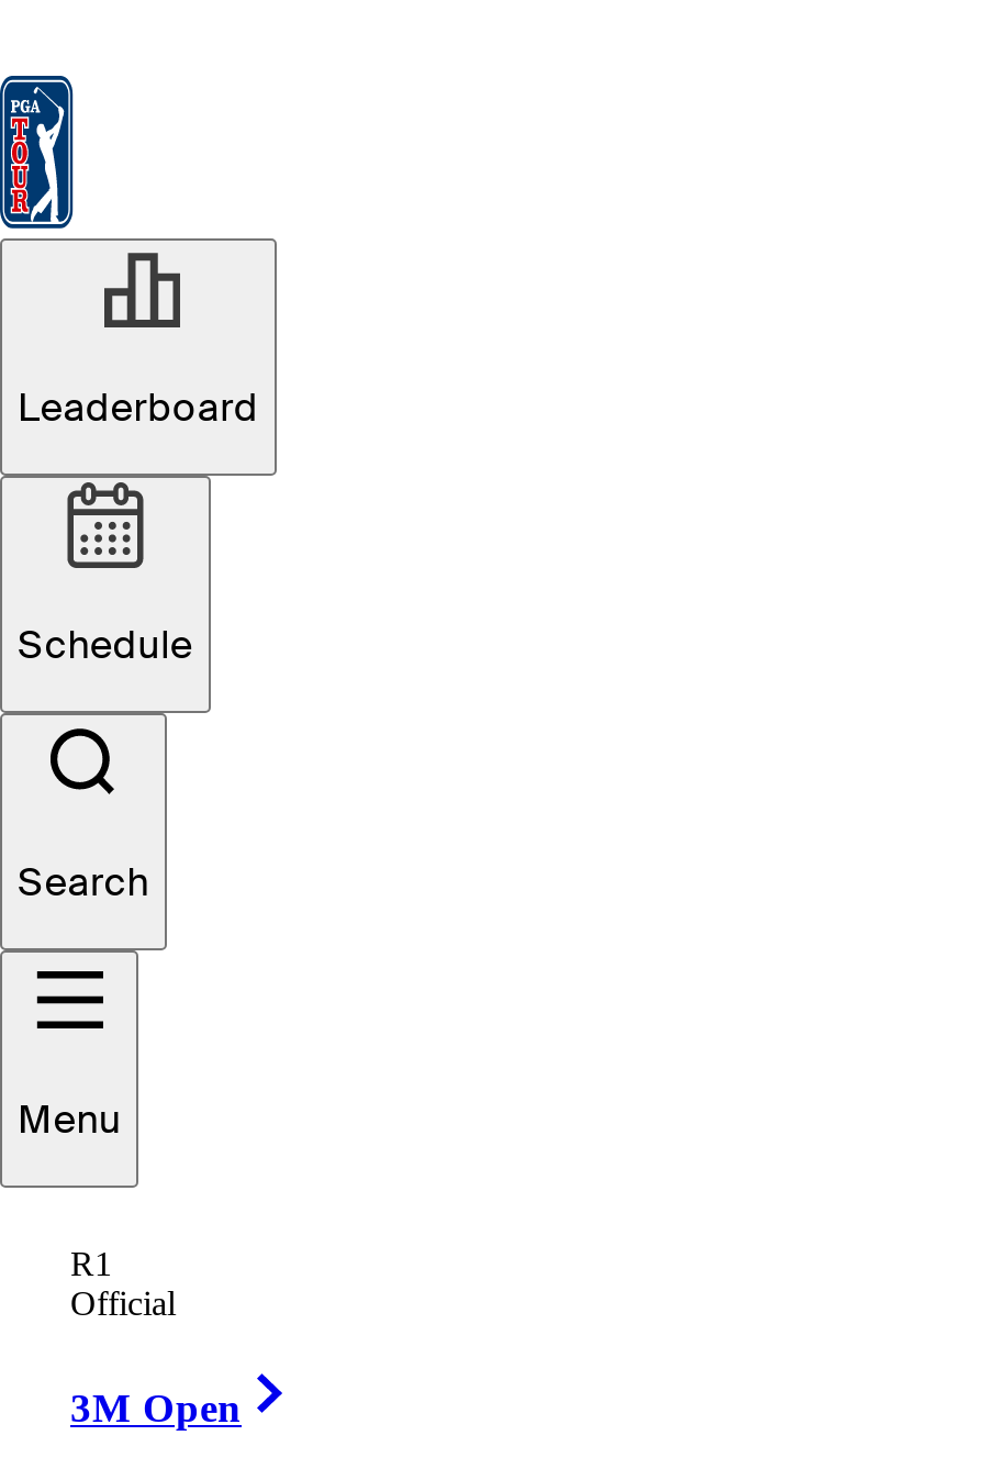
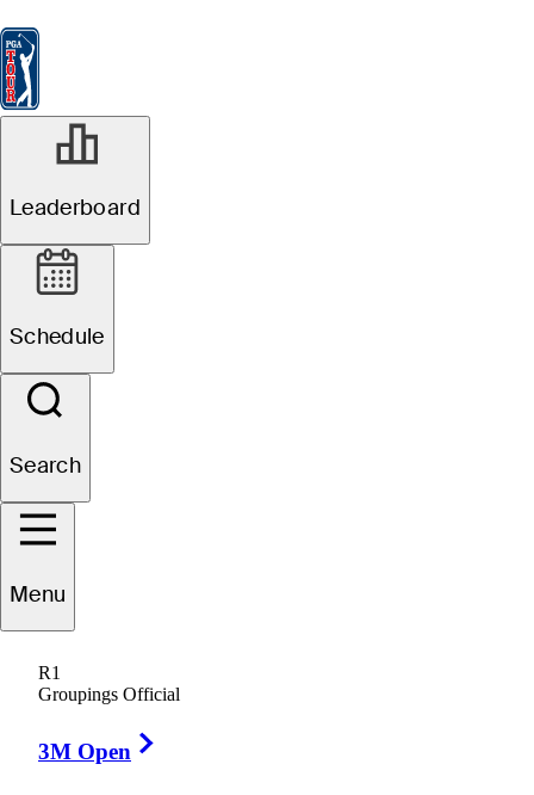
[70,1284,176,1322] Official -> [38,684,180,704] Groupings Official

